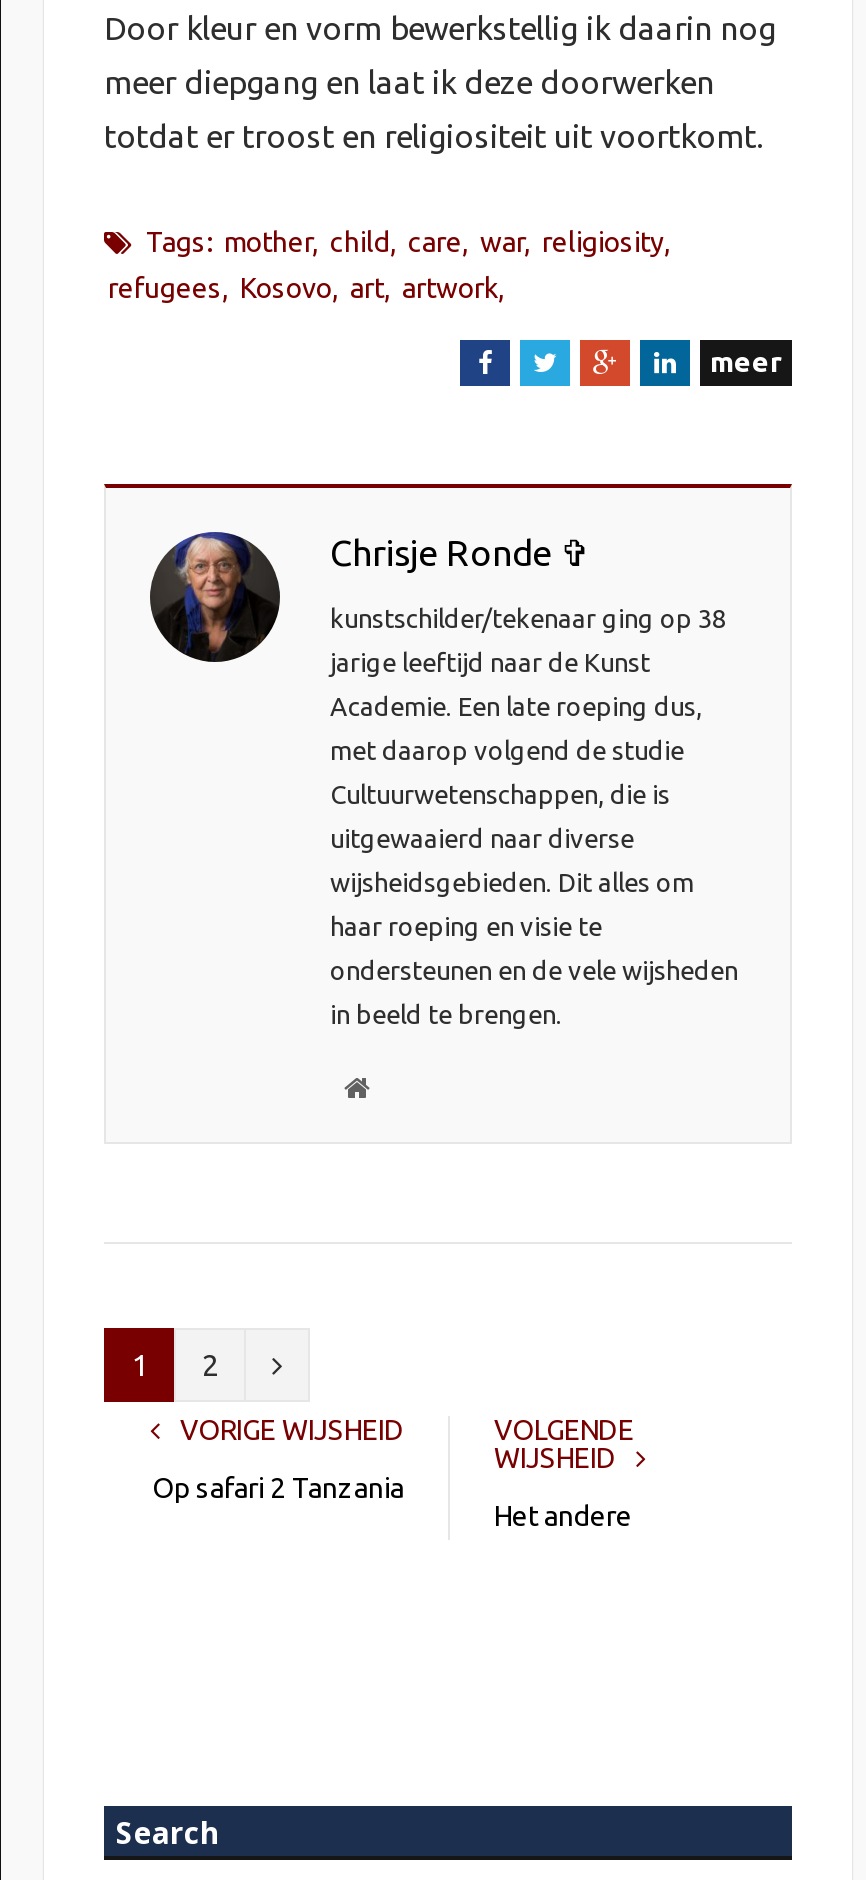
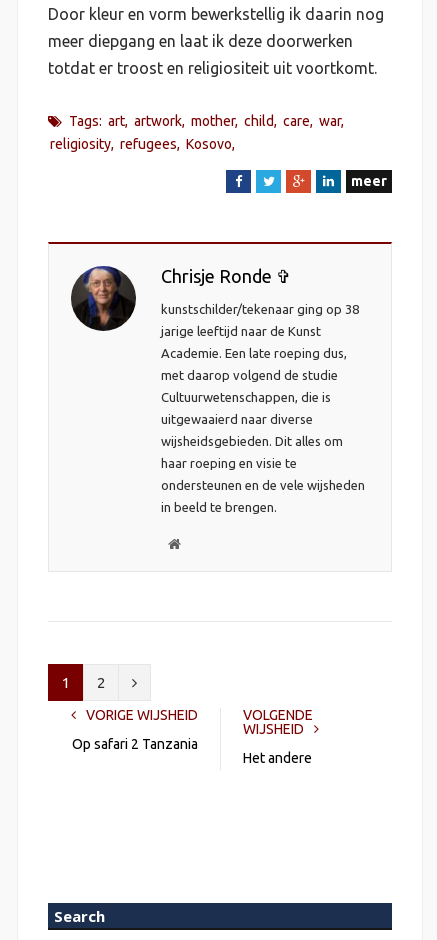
[108,225,664,305] Tags: mother child care war religiosity | refugees Kosovo art artwork -> [50,113,341,152] Tags: art artwork mother child care war | religiosity refugees Kosovo

